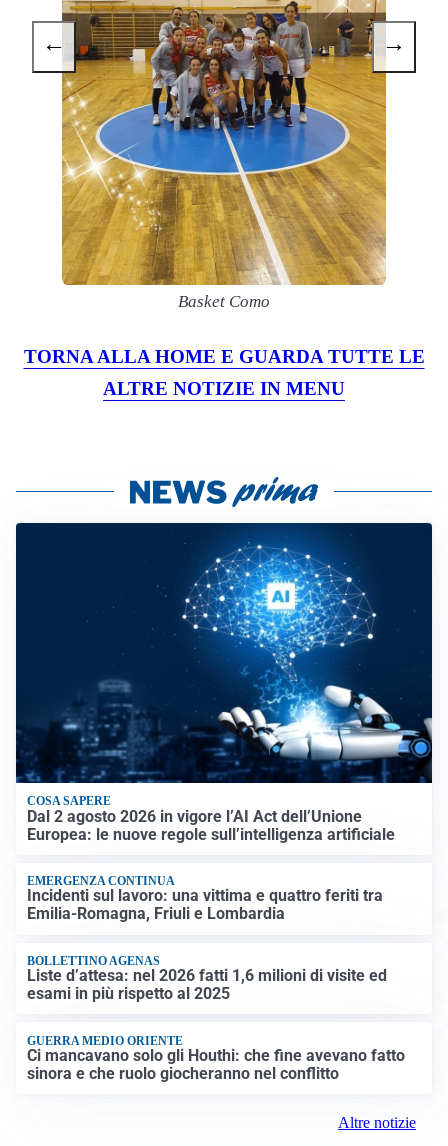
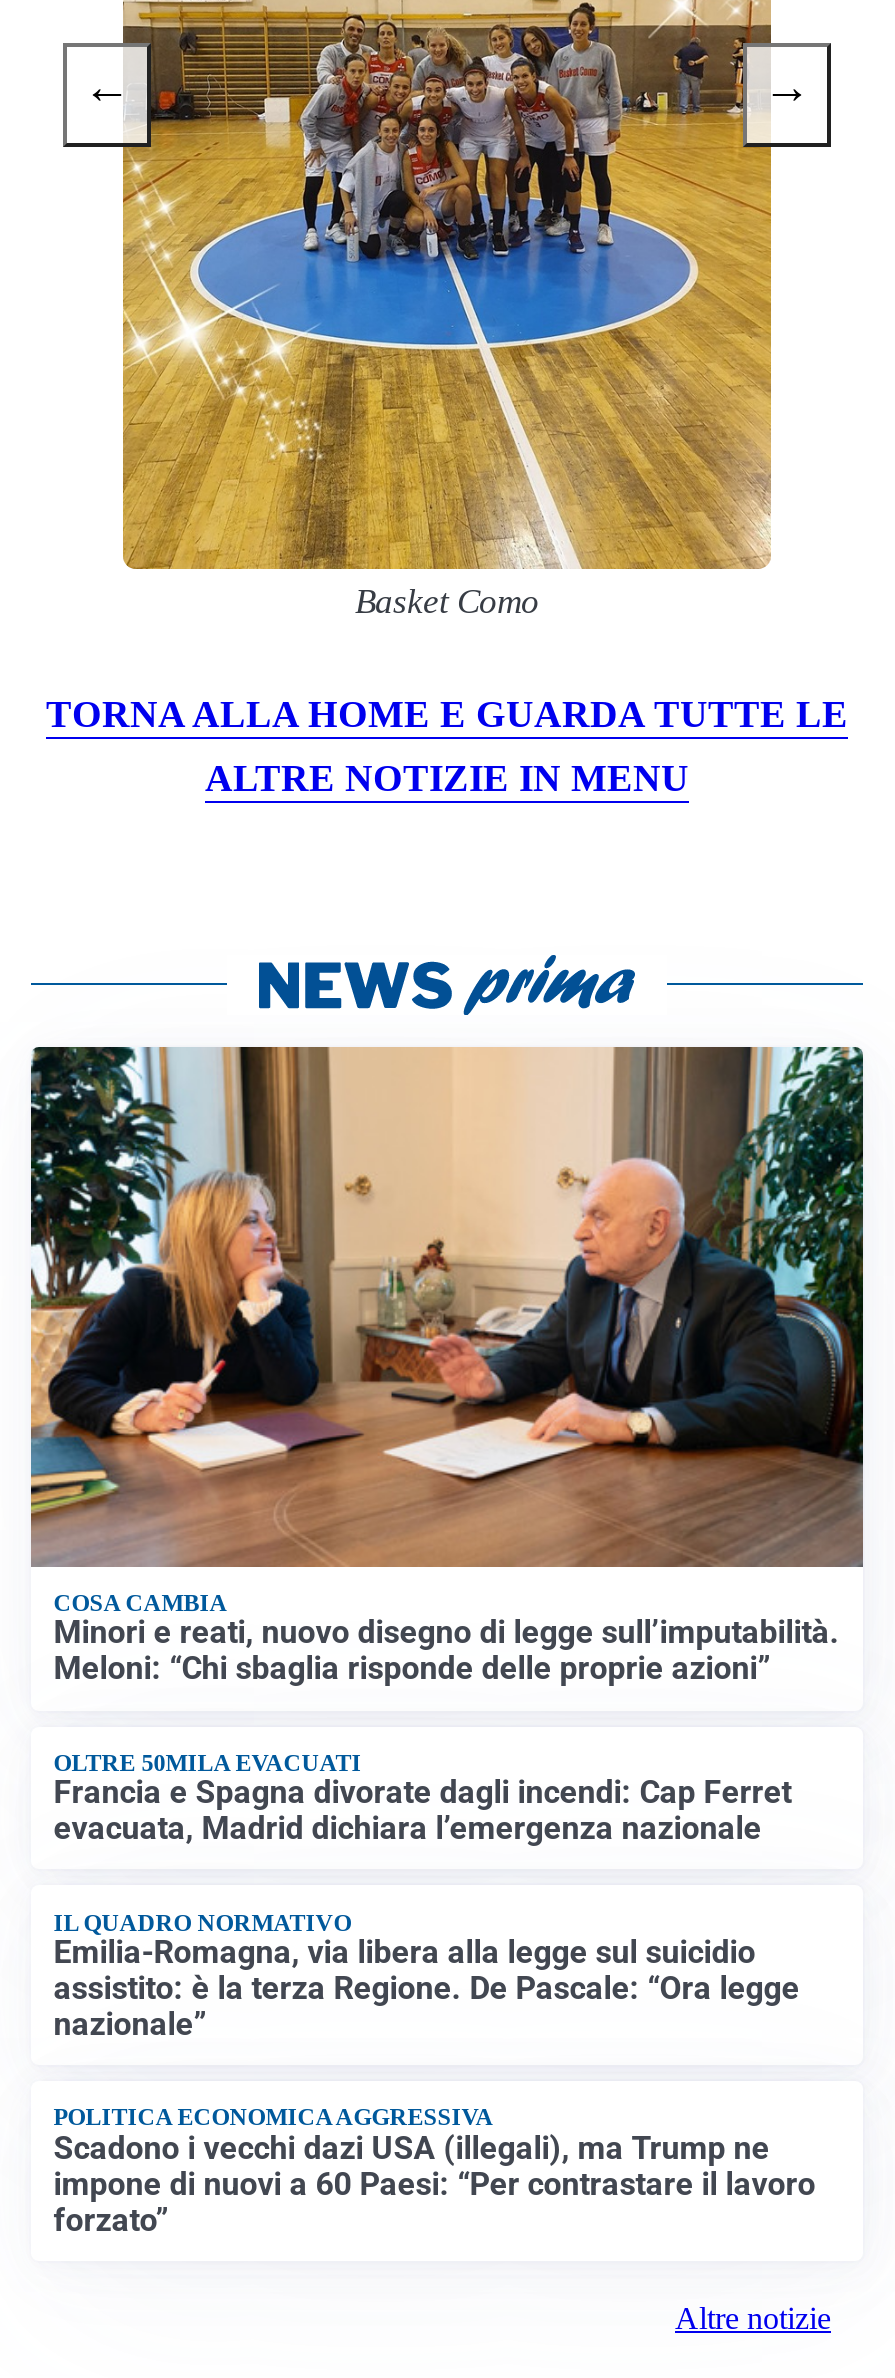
[15,522,433,844] [image] | COSA SAPERE | Dal 2 agosto 2026 in vigore l’AI Act dell’Unione | Europea: le nuove regole sull’intelligenza artificiale -> [29,1044,863,1687] [image] | COSA CAMBIA | Minori e reati, nuovo disegno di legge sull’imputabilità. | Meloni: “Chi sbaglia risponde delle proprie azioni”
[27,874,383,923] EMERGENZA CONTINUA | Incidenti sul lavoro: una vittima e quattro feriti tra | Emilia-Romagna, Friuli e Lombardia -> [53,1748,791,1847] OLTRE 50MILA EVACUATI | Francia e Spagna divorate dagli incendi: Cap Ferret | evacuata, Madrid dichiara l’emergenza nazionale
[27,954,387,1003] BOLLETTINO AGENAS | Liste d’attesa: nel 2026 fatti 1,6 milioni di visite ed | esami in più rispetto al 2025 -> [53,1908,799,2042] IL QUADRO NORMATIVO | Emilia-Romagna, via libera alla legge sul suicidio | assistito: è la terza Regione. De Pascale: “Ora legge | nazionale”
[27,1033,405,1083] GUERRA MEDIO ORIENTE | Ci mancavano solo gli Houthi: che fine avevano fatto | sinora e che ruolo giocheranno nel conflitto -> [53,2103,815,2238] POLITICA ECONOMICA AGGRESSIVA | Scadono i vecchi dazi USA (illegali), ma Trump ne | impone di nuovi a 60 Paesi: “Per contrastare il lavoro | forzato”

